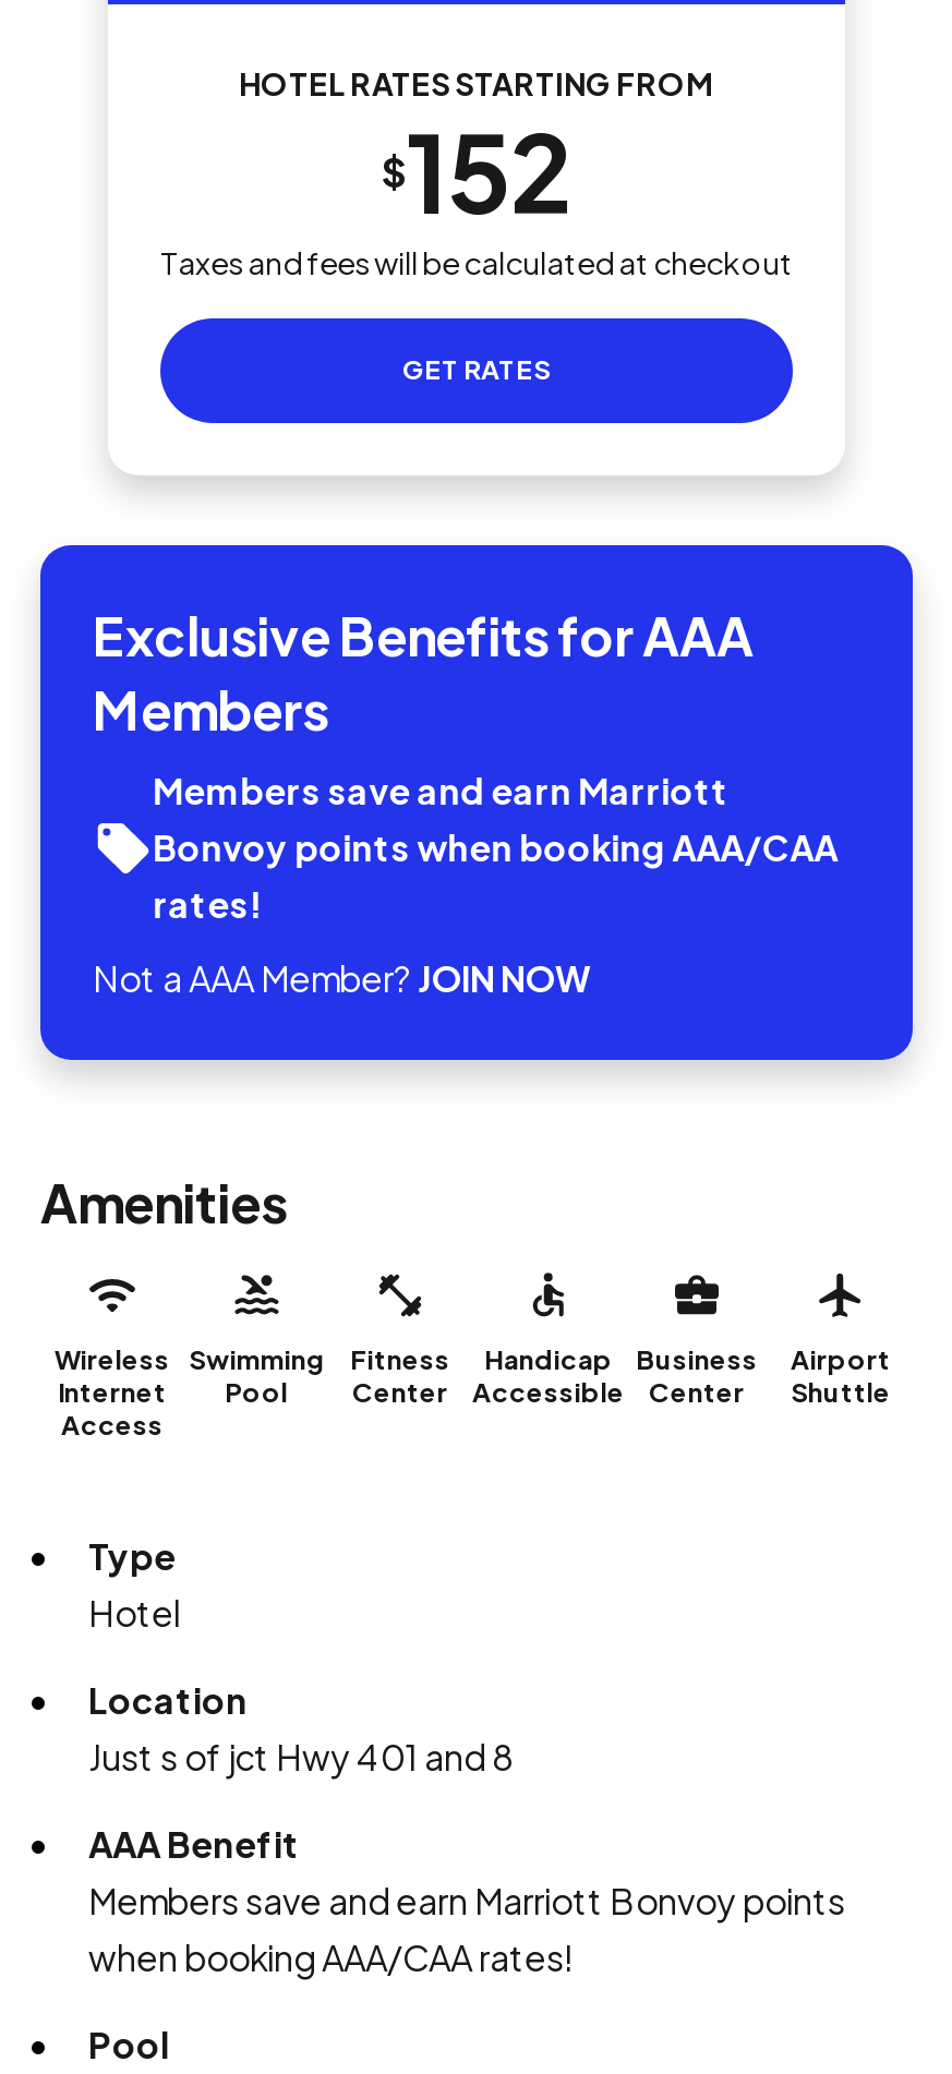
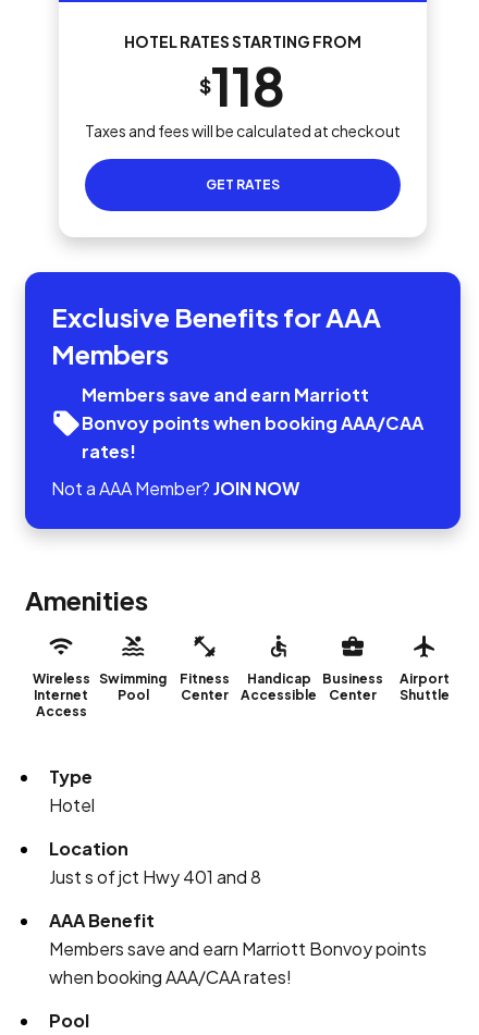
[382,105,571,238] $152 -> [200,52,286,119] $118

